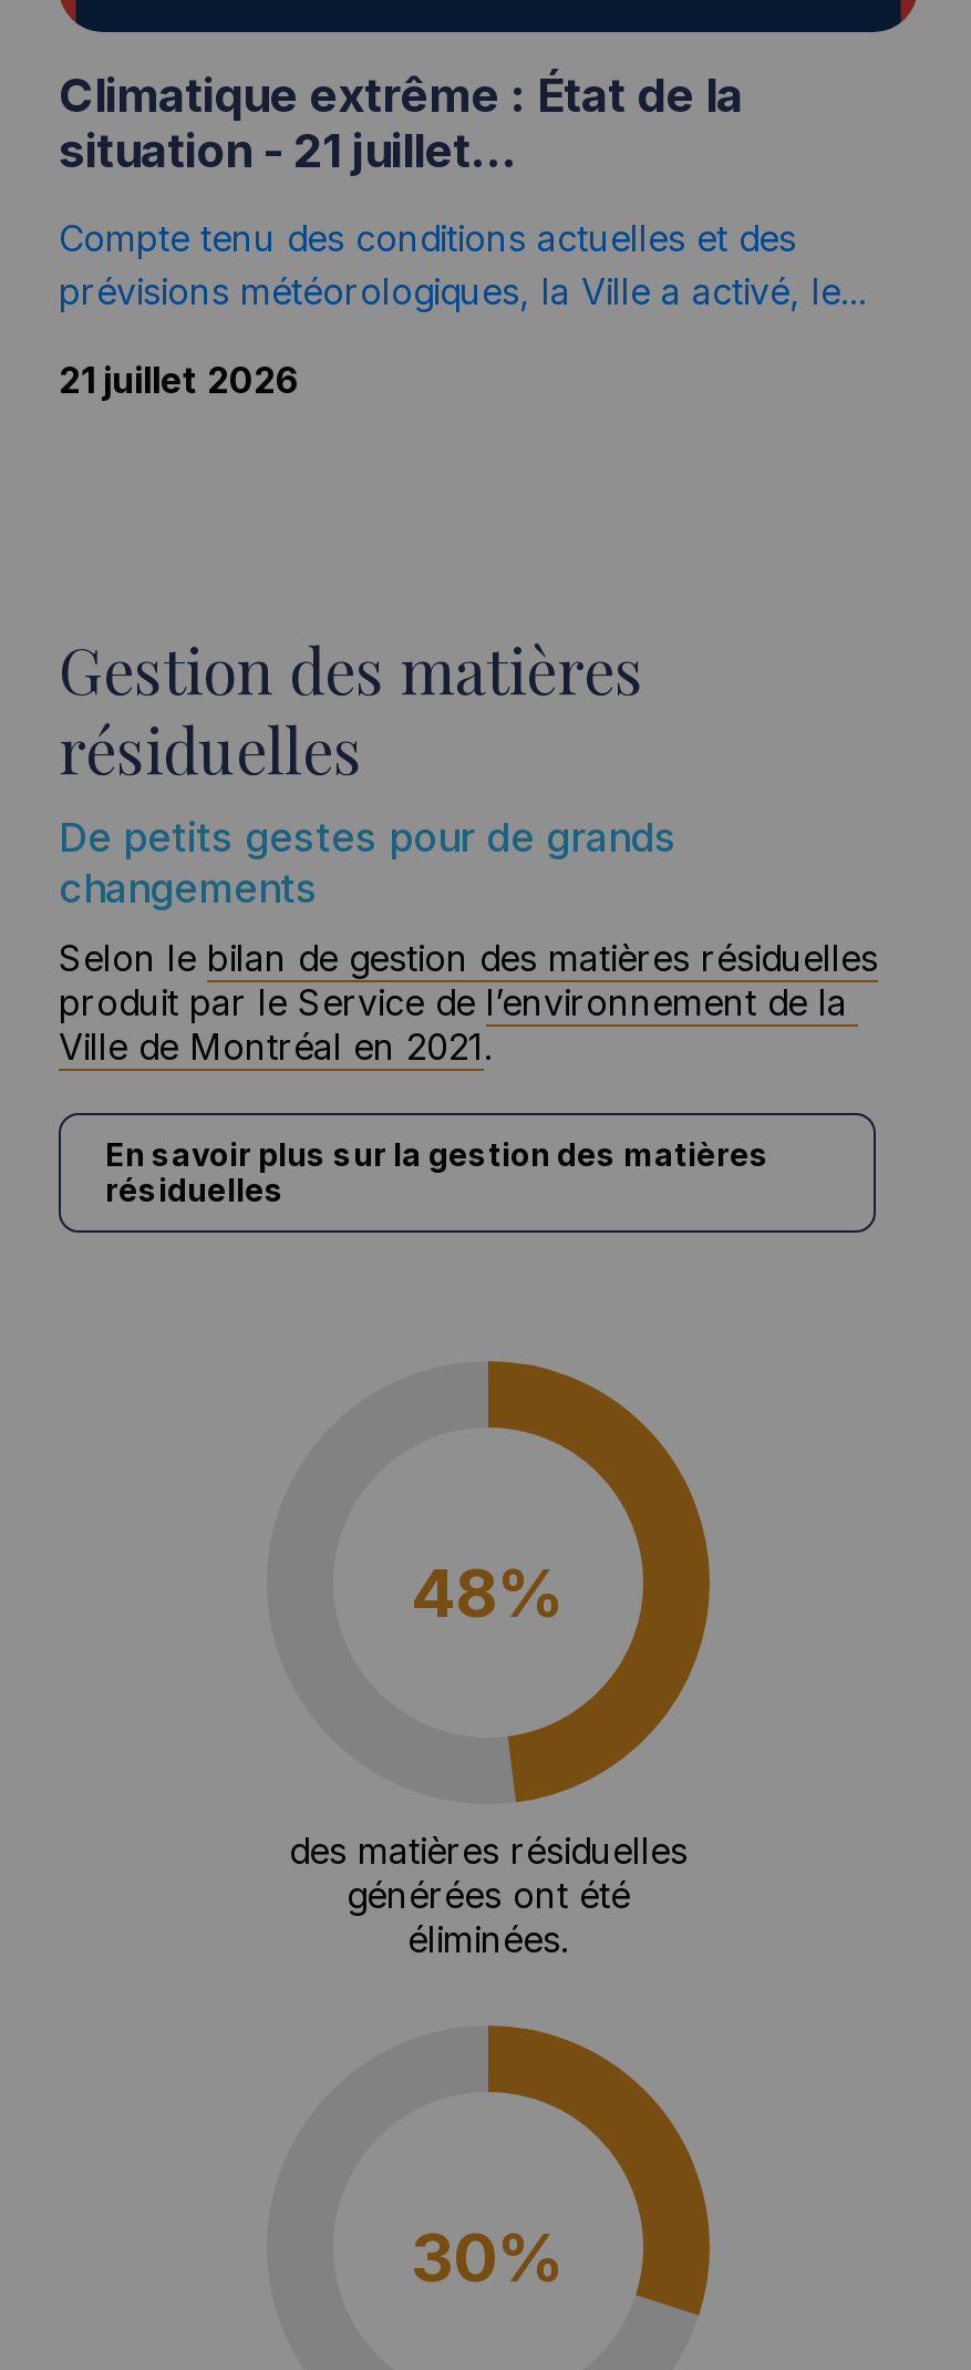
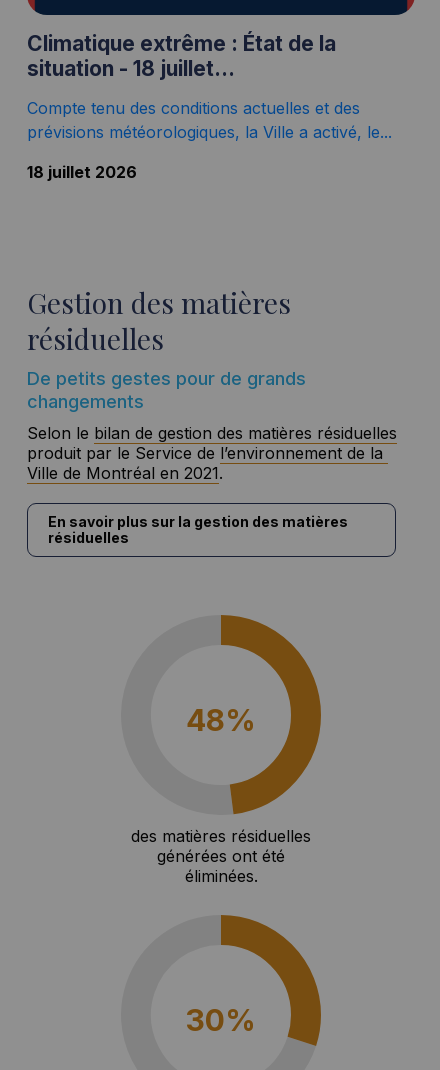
[59,123,517,179] situation - 21 juillet... -> [27,56,235,81] situation - 18 juillet...
[59,358,300,402] 21 juillet 2026 -> [27,162,137,182] 18 juillet 2026

